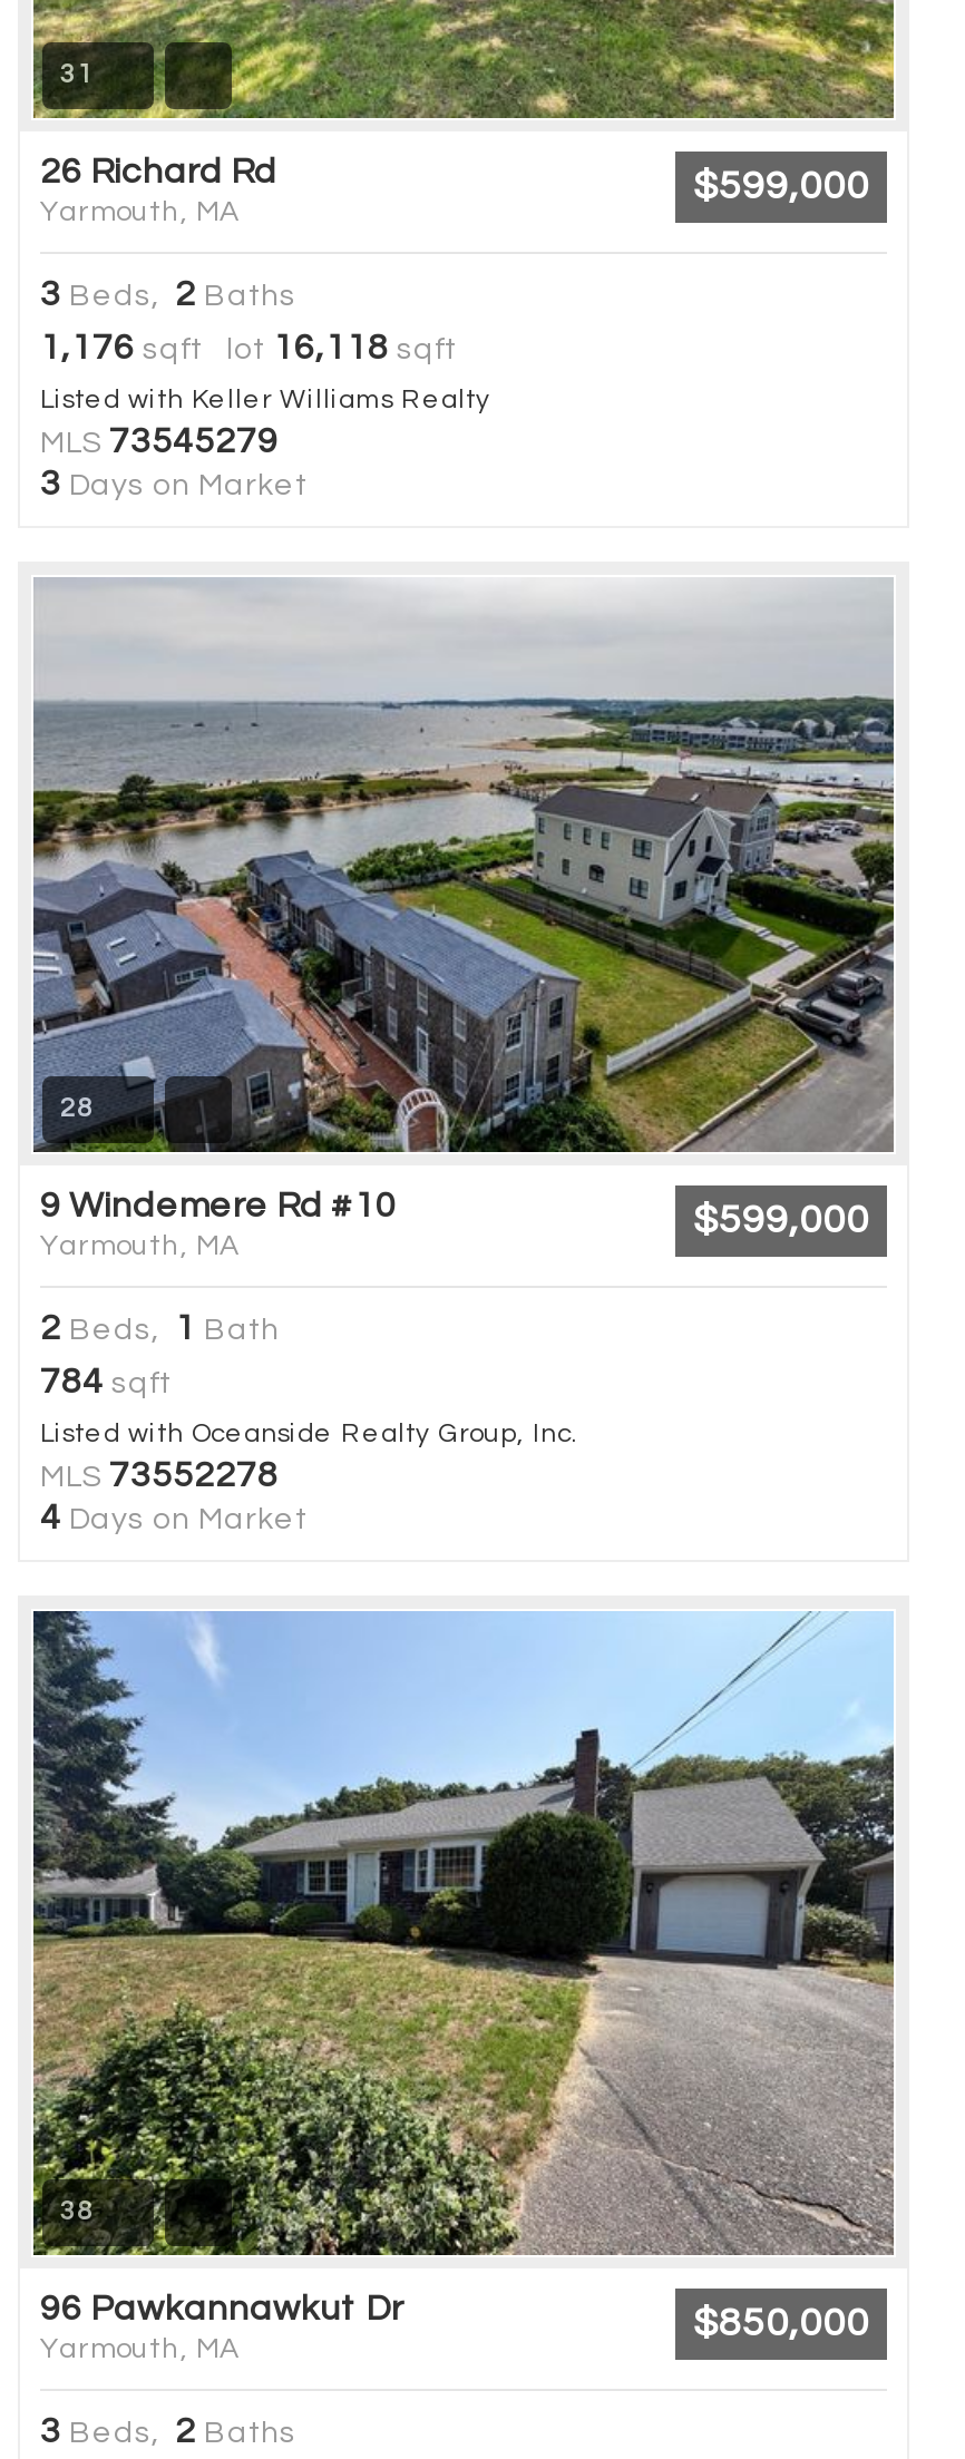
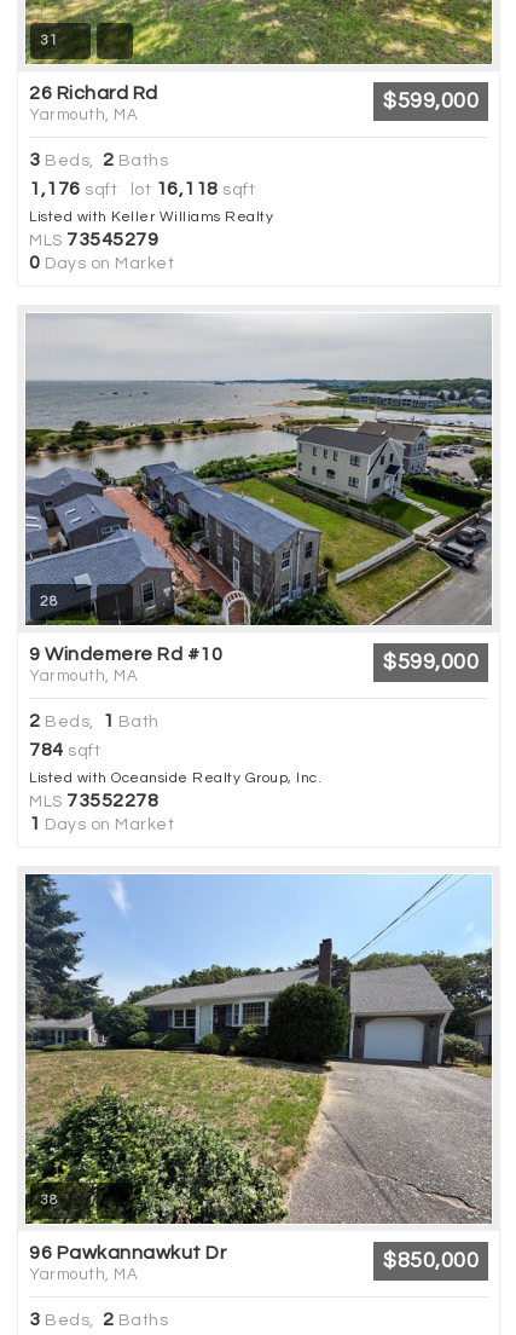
[40,466,308,502] 3 Days on Market -> [29,253,174,272] 0 Days on Market
[40,1499,308,1535] 4 Days on Market -> [29,813,174,833] 1 Days on Market

